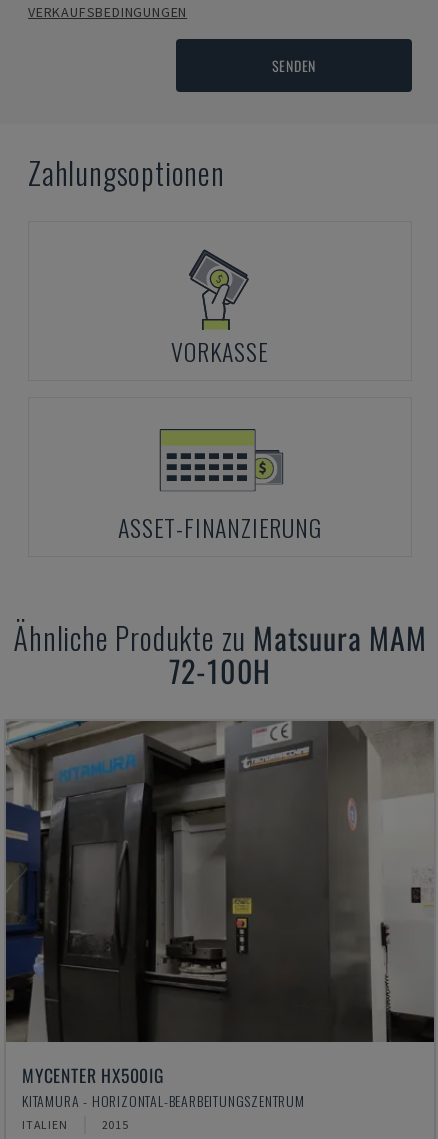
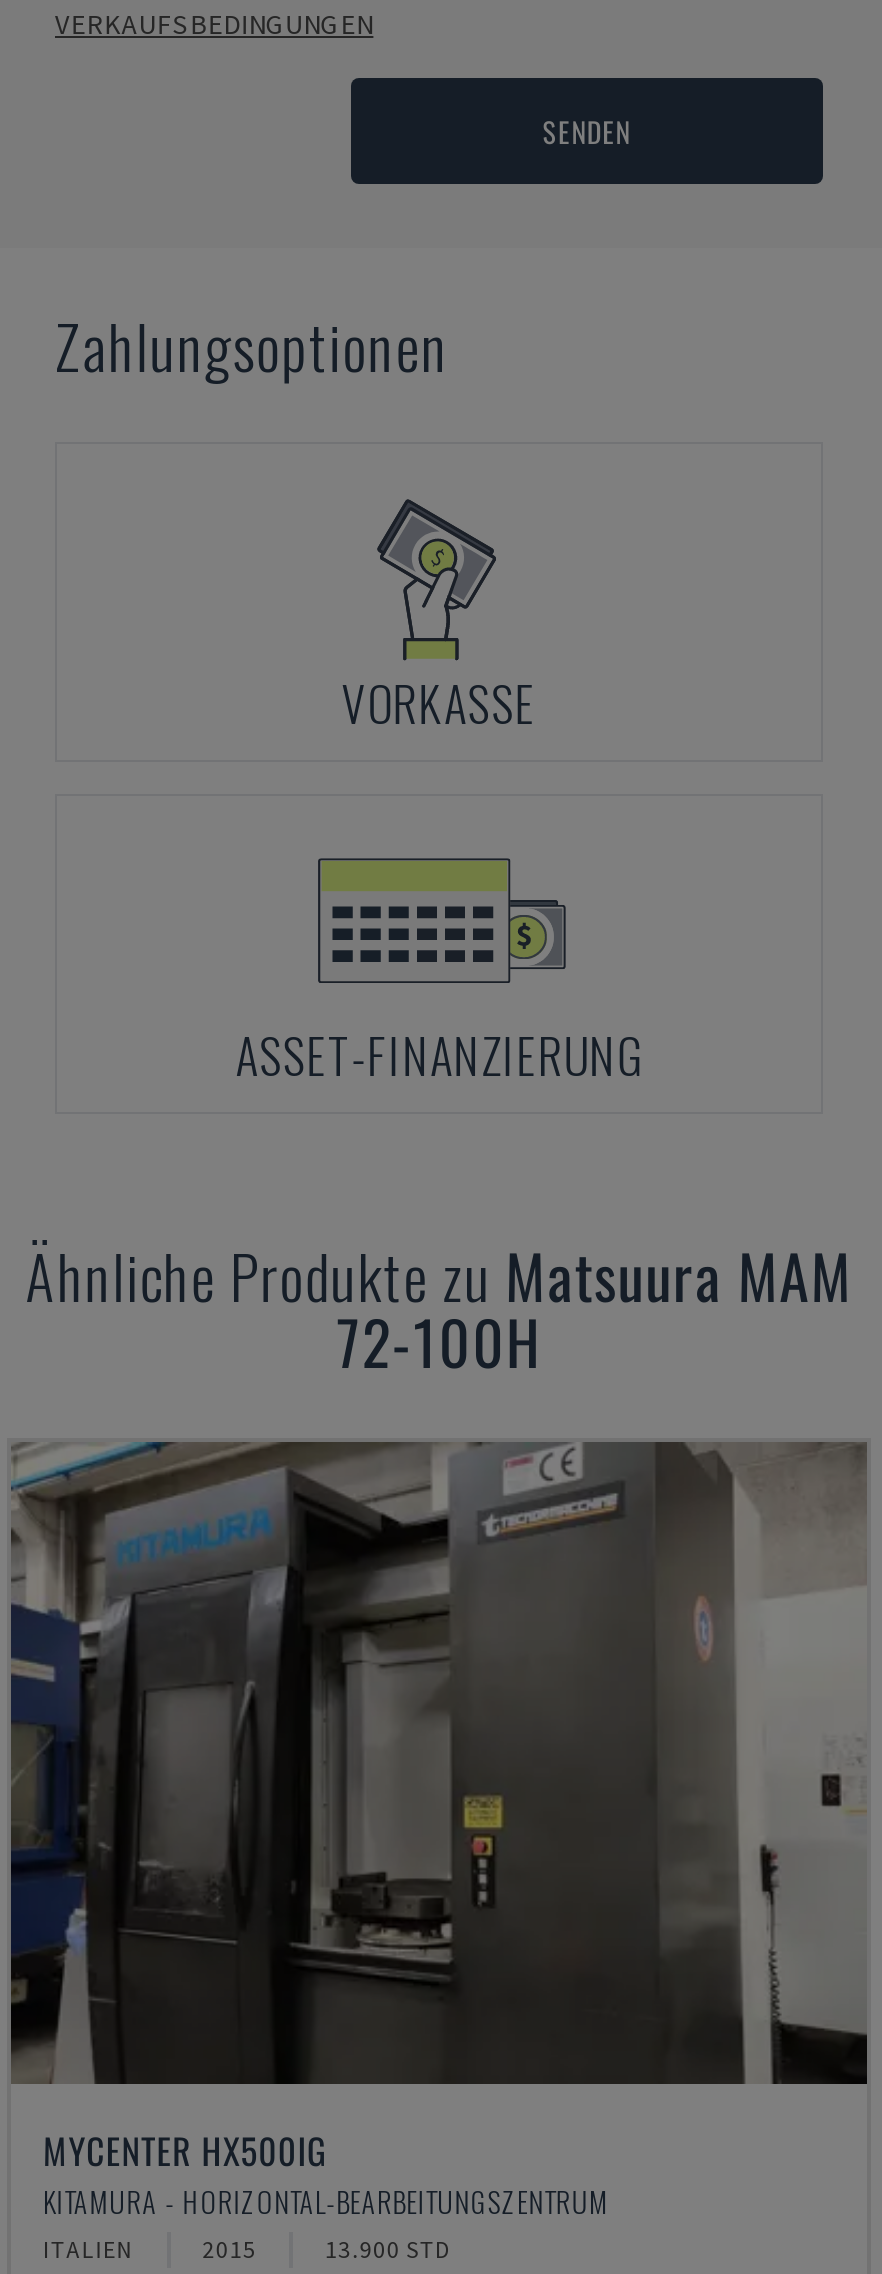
none -> [325,2234,453,2264] 13.900 STD

